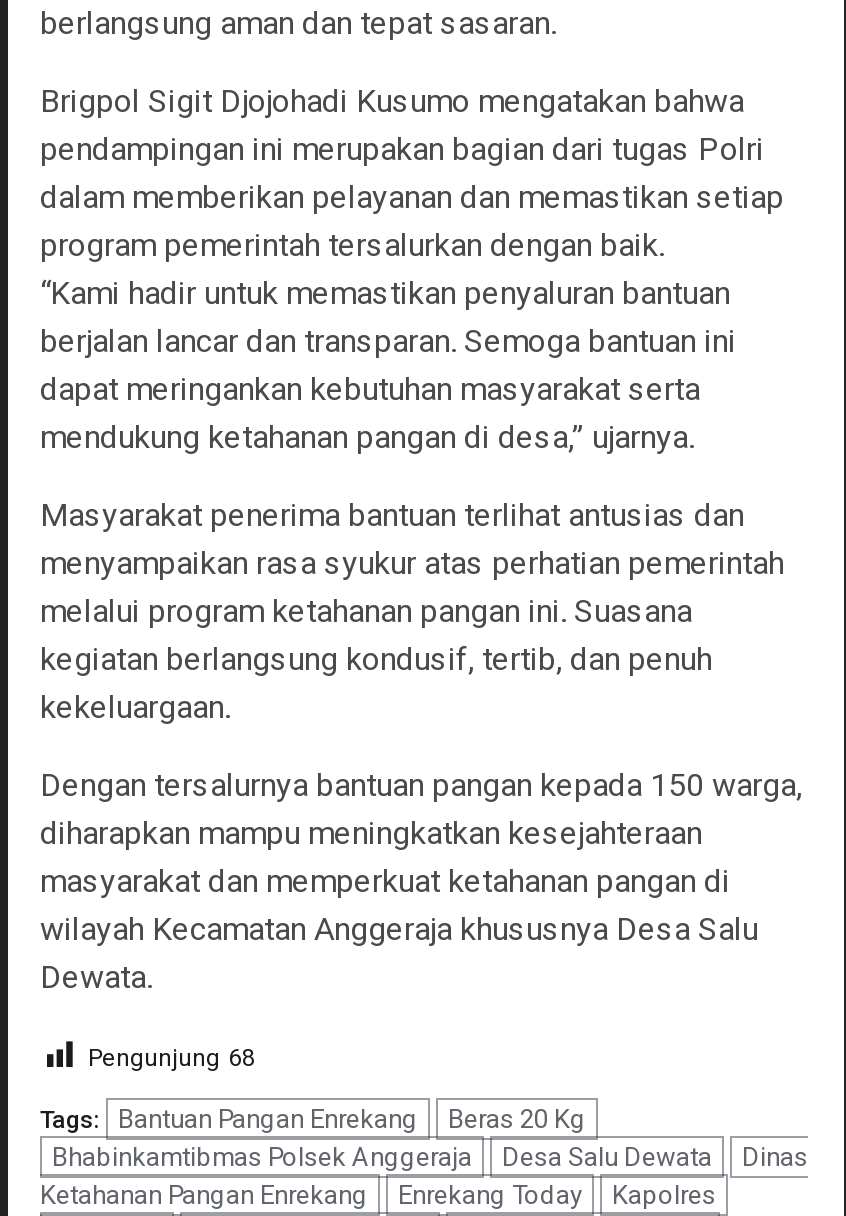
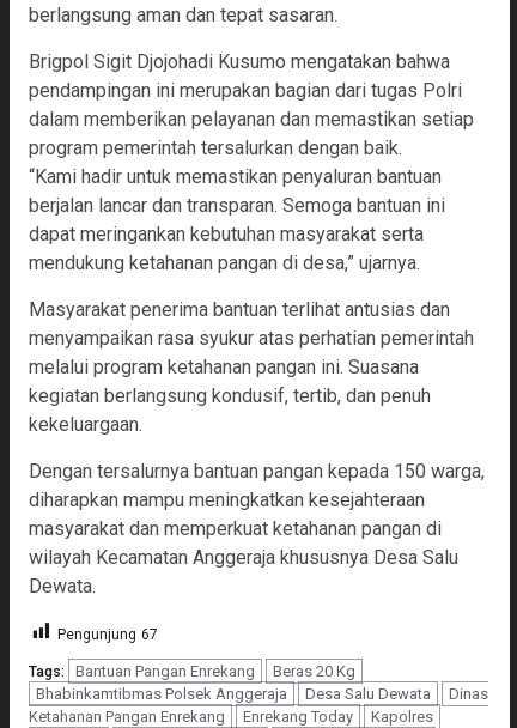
[88,1045,256,1073] Pengunjung 68 -> [57,626,158,642] Pengunjung 67

